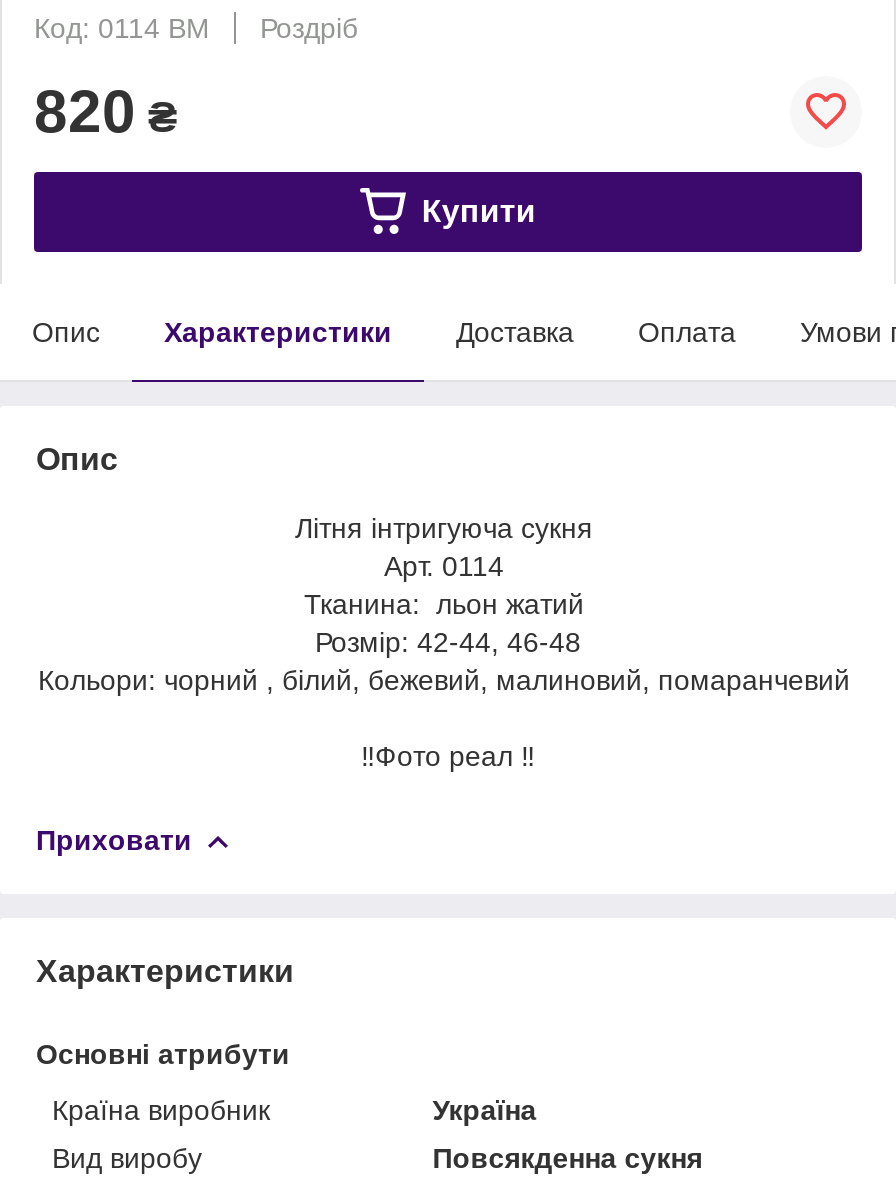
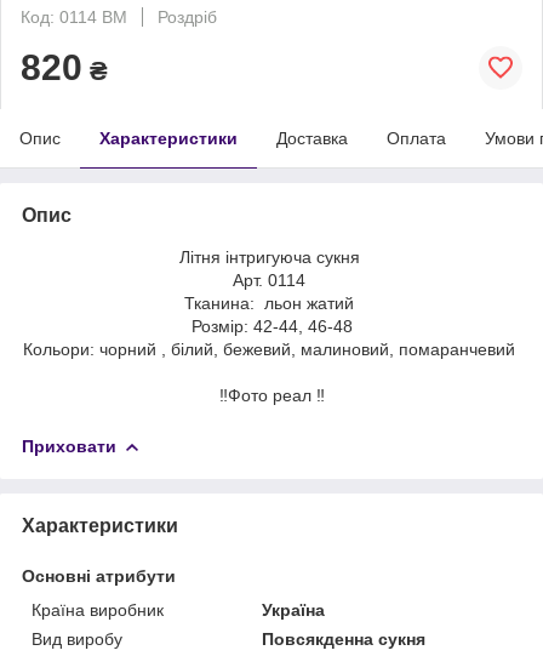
[422,194,536,228] Купити -> none

